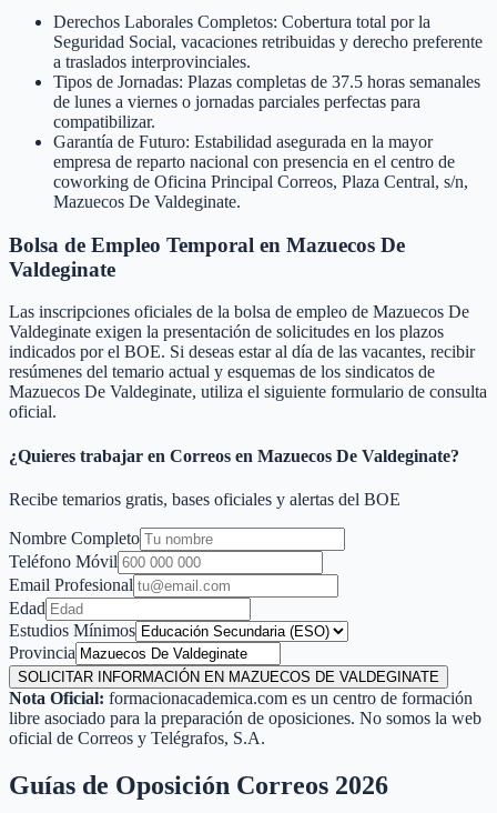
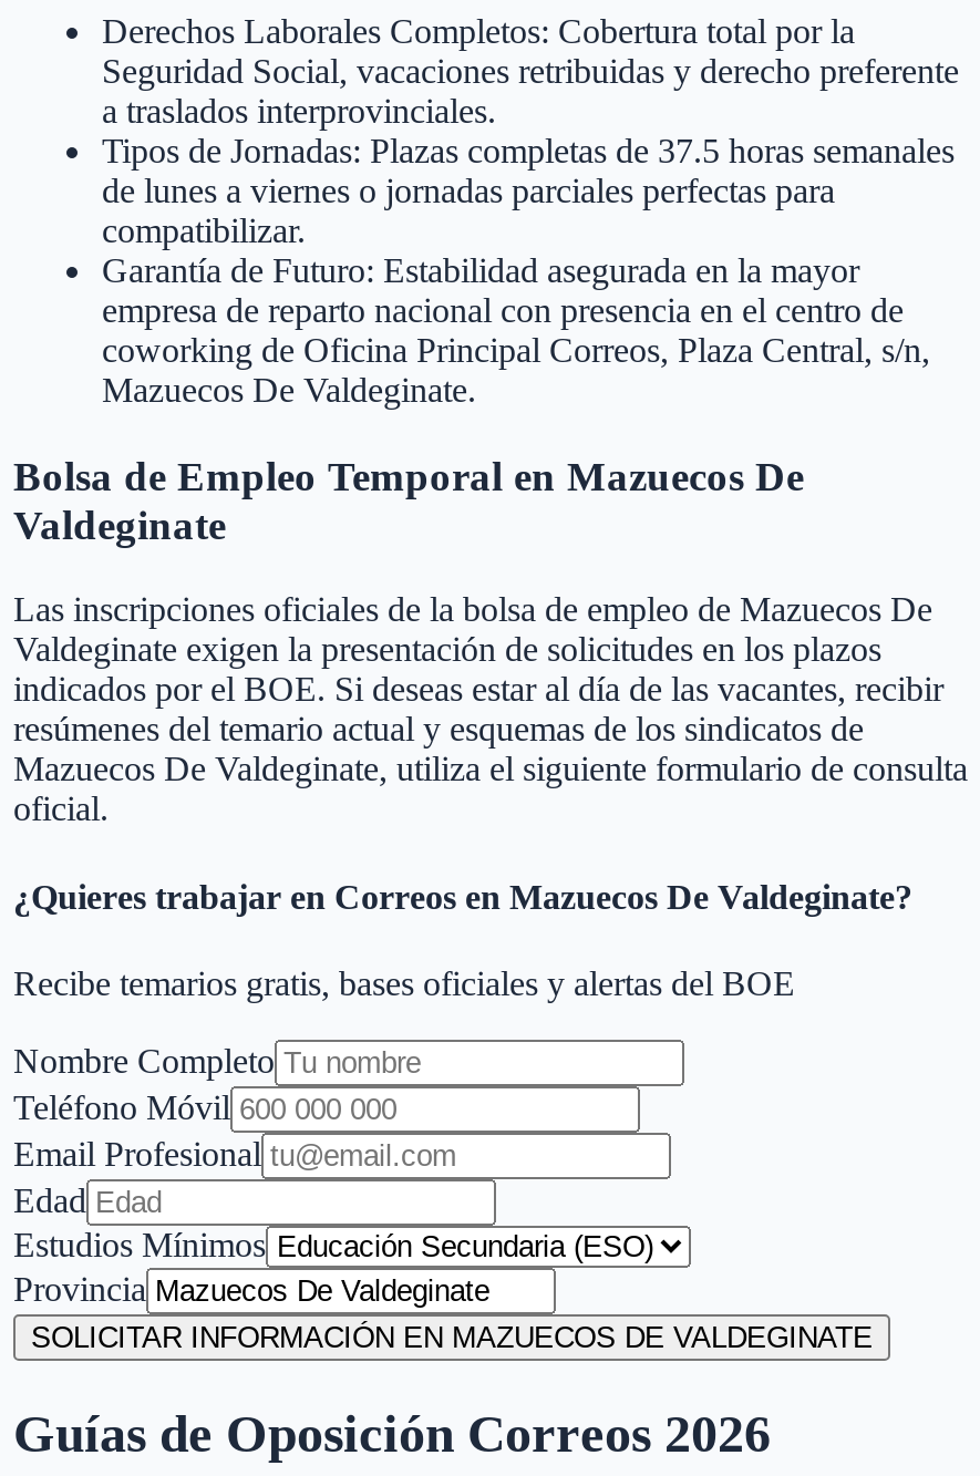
[9,688,481,747] Nota Oficial:formacionacademica.com es un centro de formación | libre asociado para la preparación de oposiciones. No somos la web | oficial de Correos y Telégrafos, S.A. -> none

